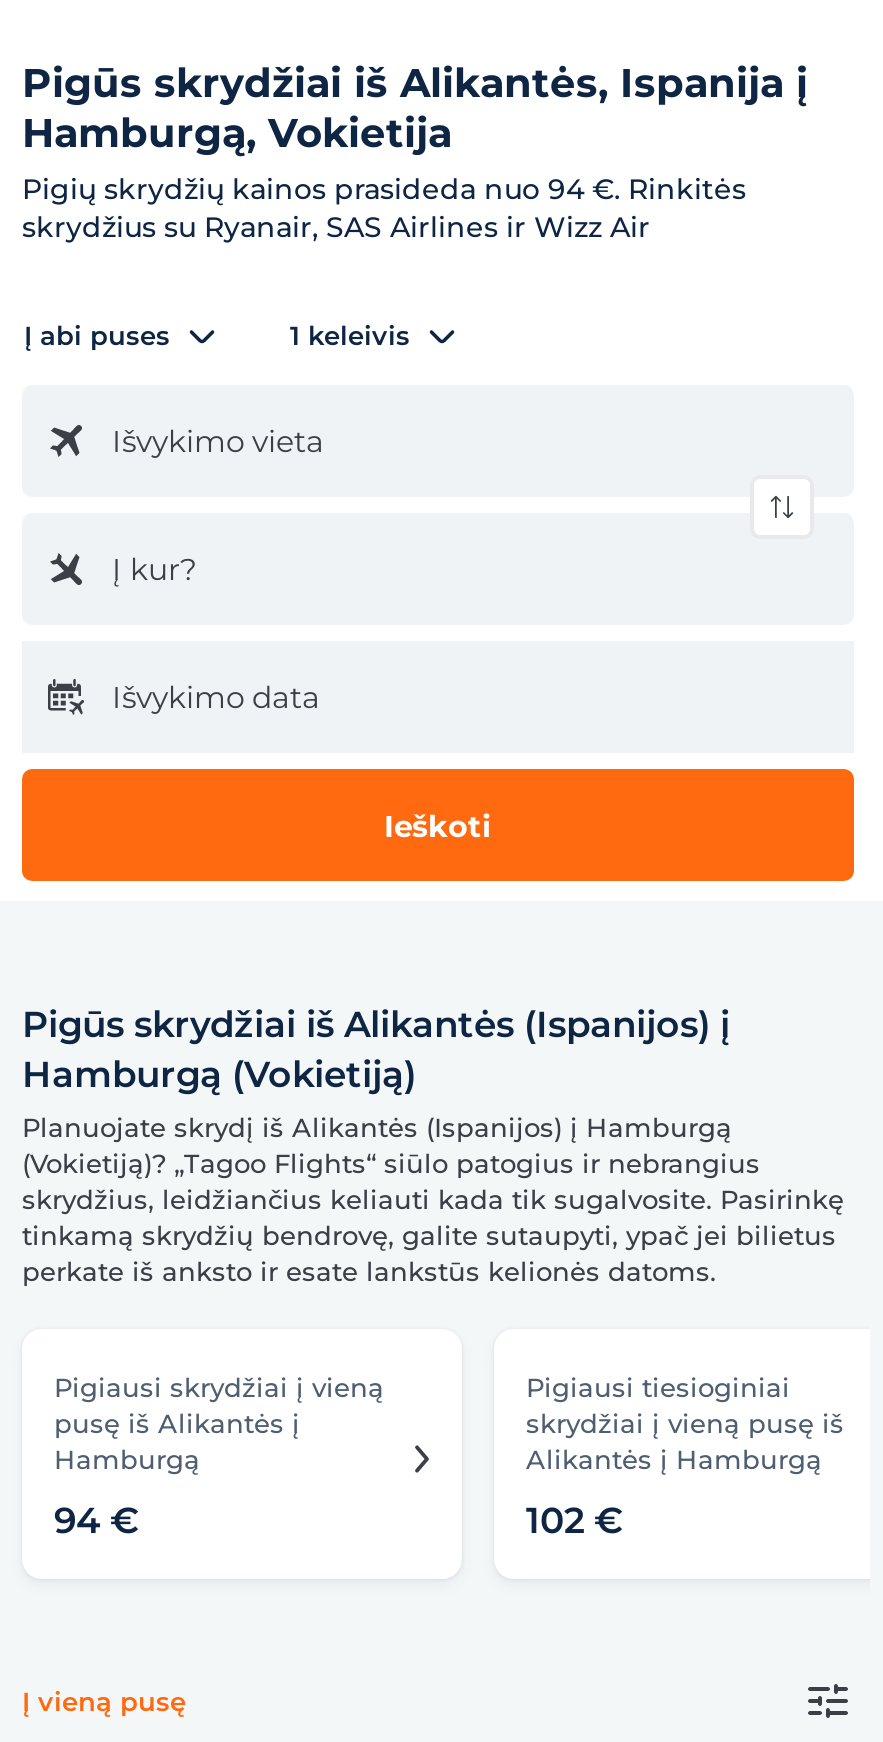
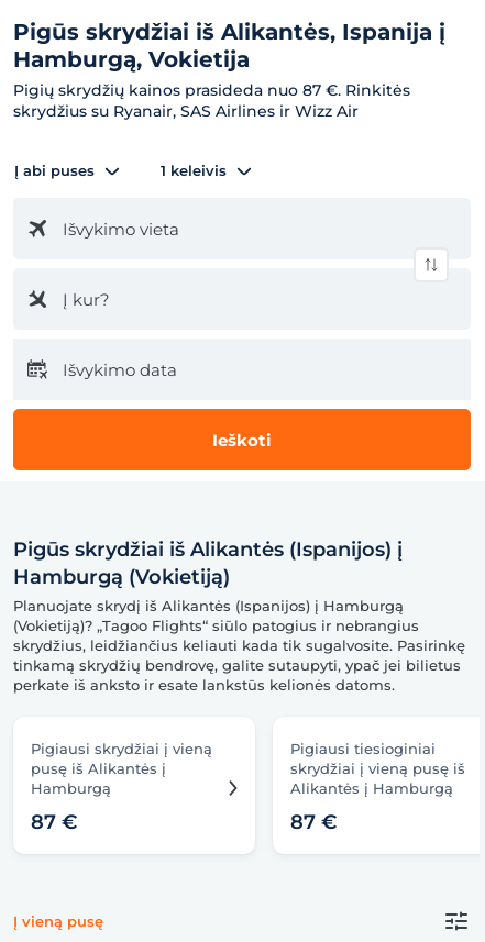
[22,171,746,207] Pigių skrydžių kainos prasideda nuo 94 €. Rinkitės -> [13,80,410,100] Pigių skrydžių kainos prasideda nuo 87 €. Rinkitės
[54,1499,138,1543] 94 € -> [31,810,77,834] 87 €
[526,1499,622,1543] 102 € -> [290,810,337,834] 87 €

